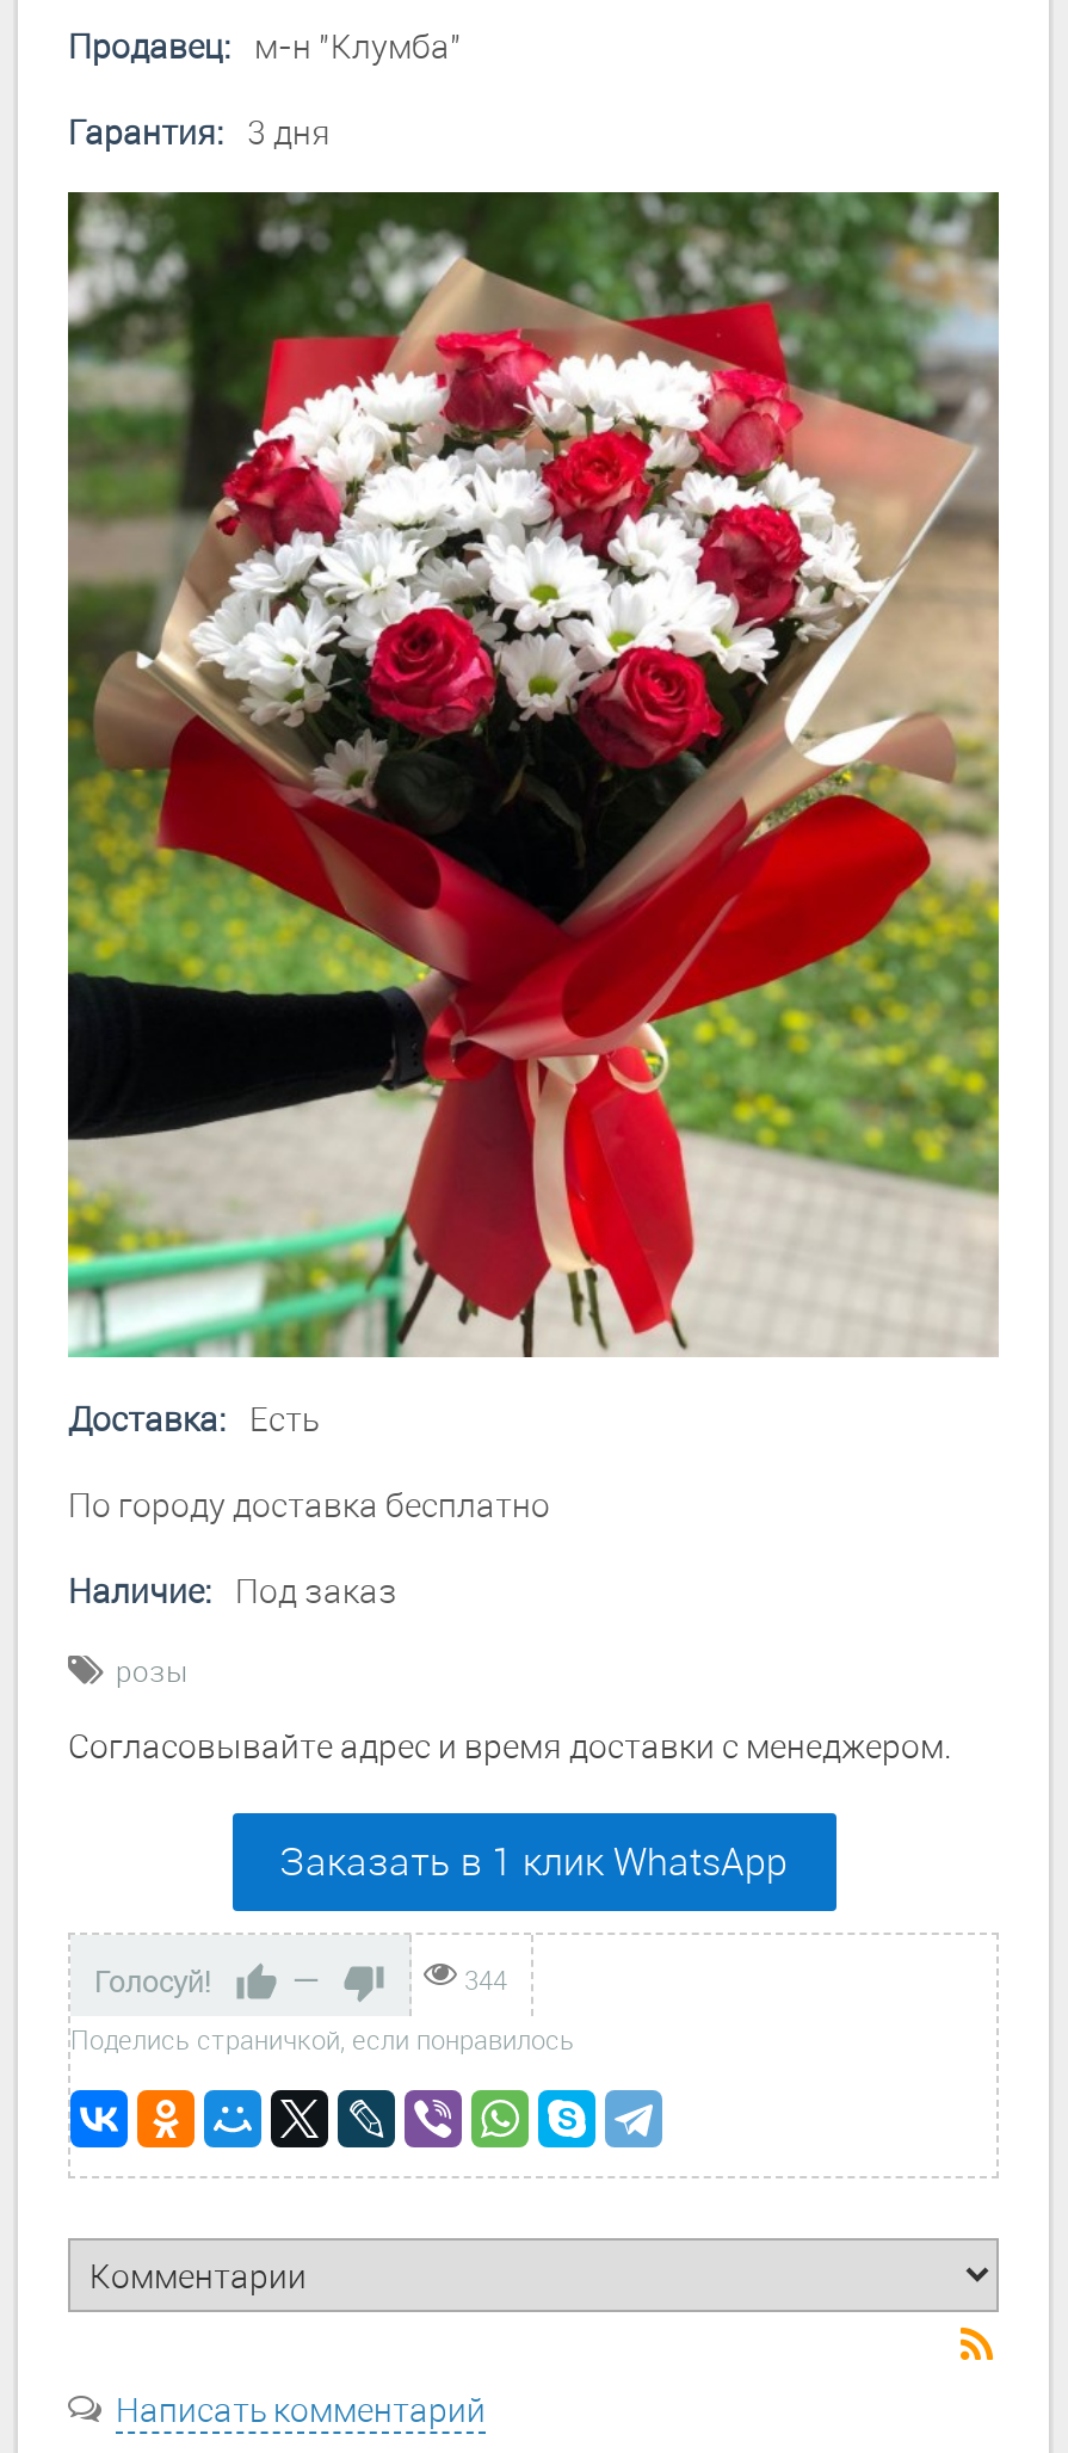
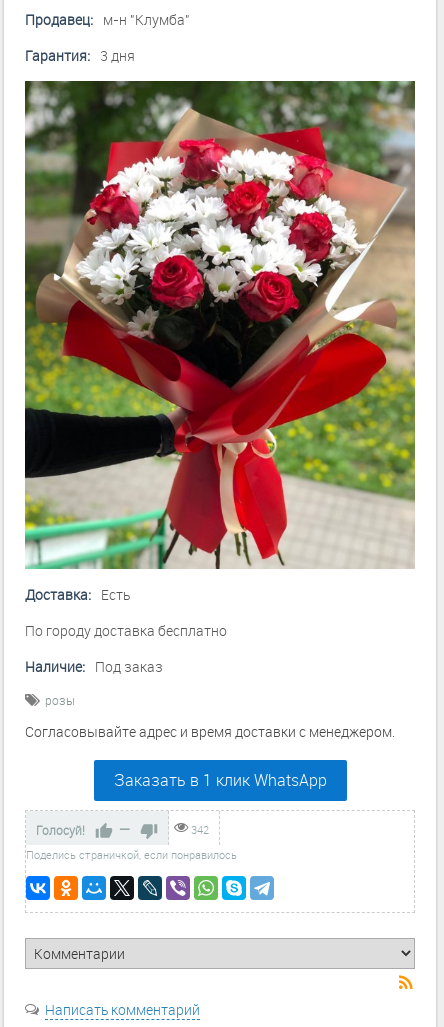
[464,1960,507,1996] 344 -> [191,821,209,836] 342

